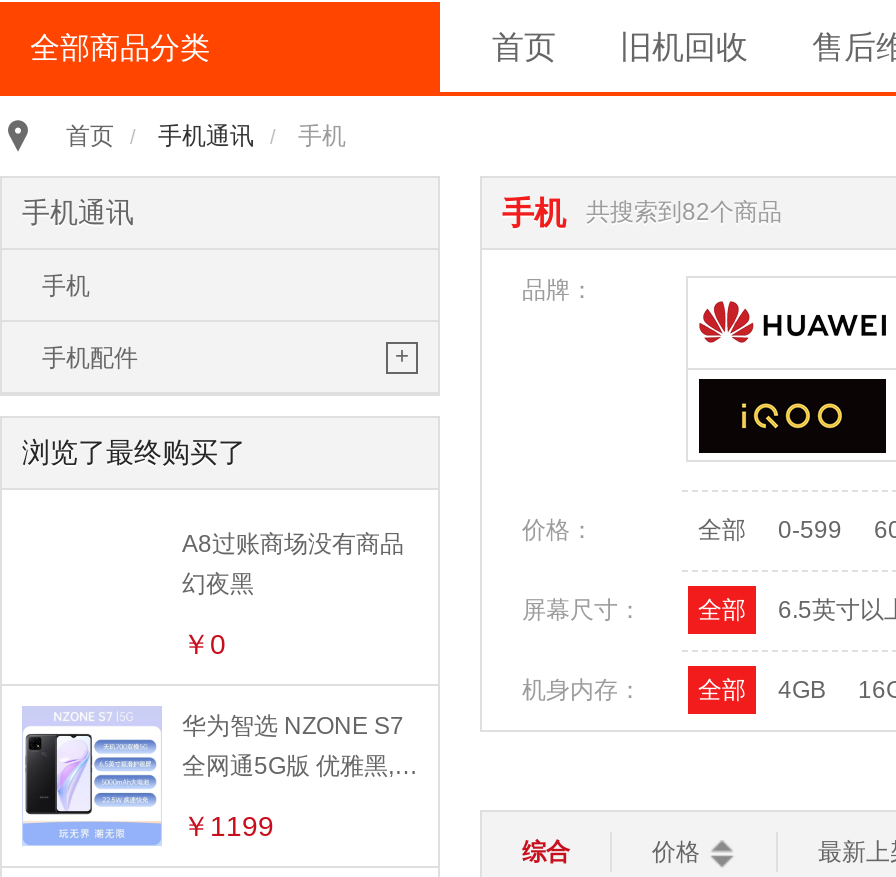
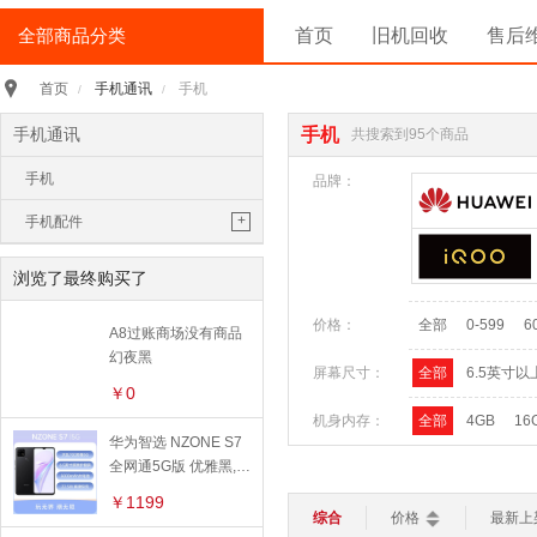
[586,198,782,226] 共搜索到82个商品 -> [351,126,469,143] 共搜索到95个商品

